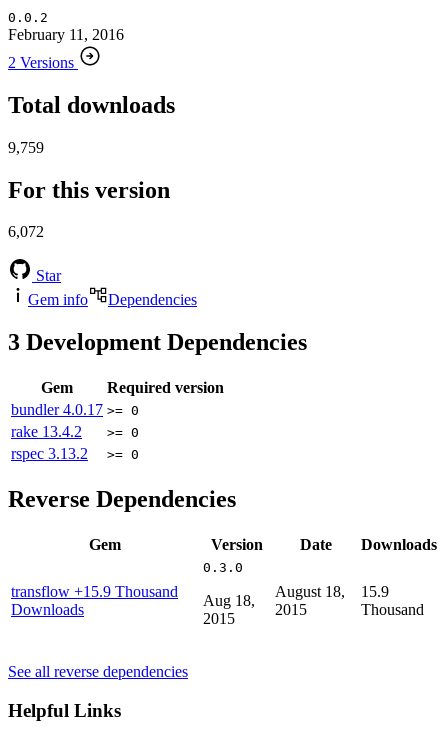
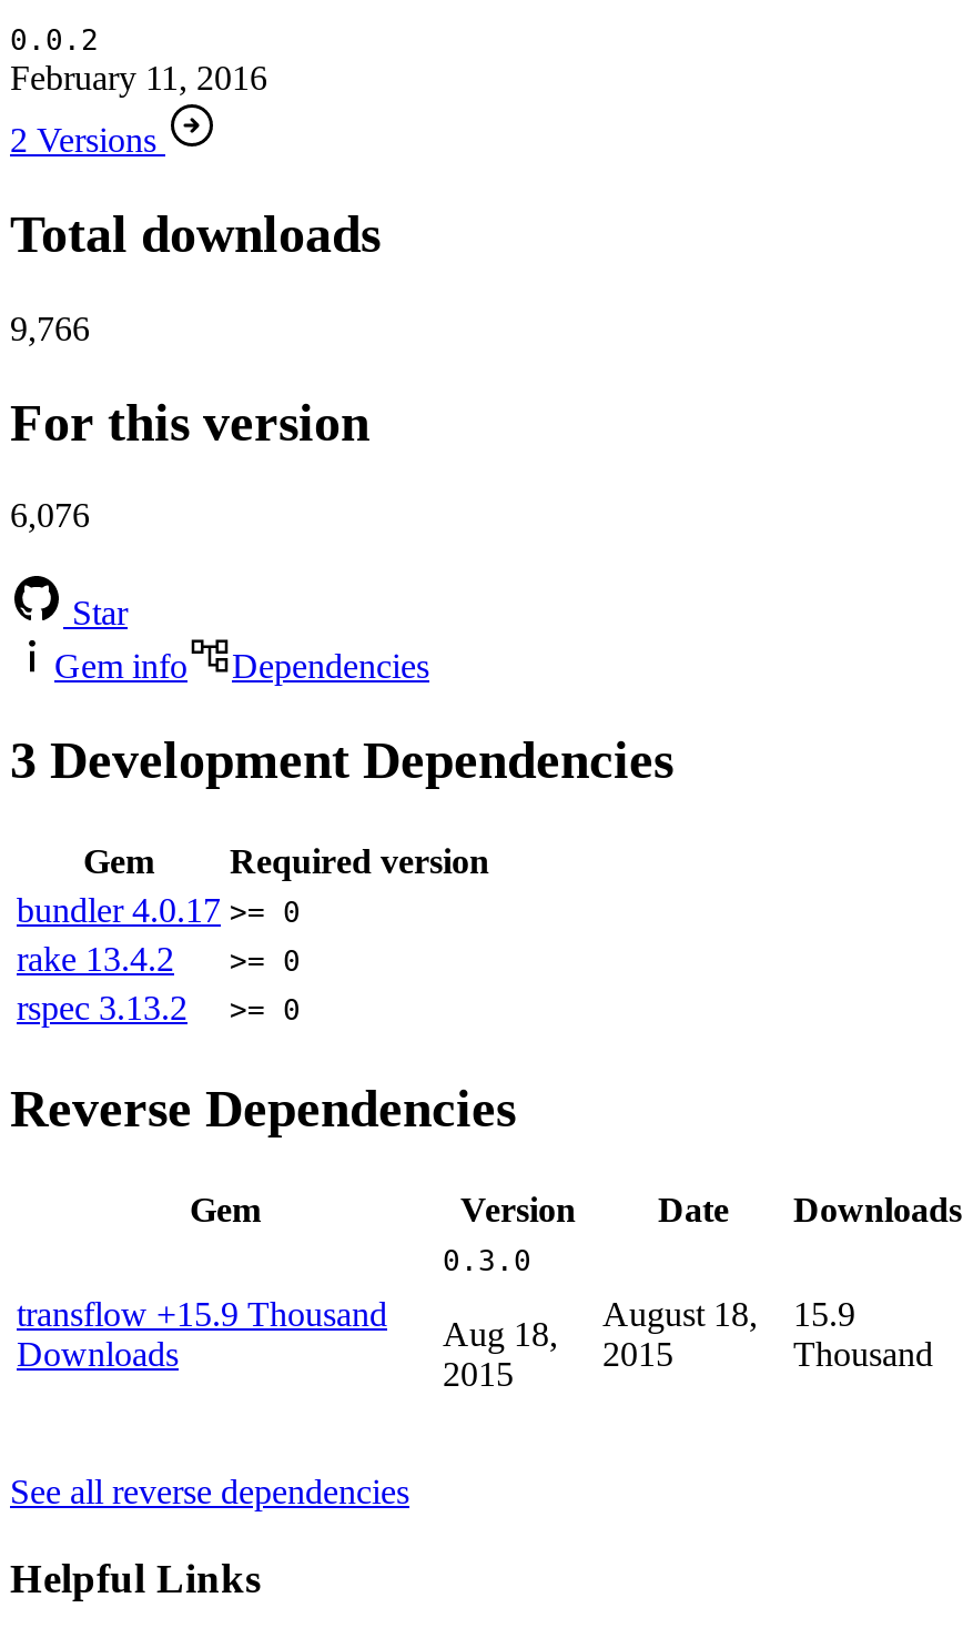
[8,139,44,156] 9,759 -> [10,309,90,346] 9,766
[8,223,44,240] 6,072 -> [10,497,90,535] 6,076

